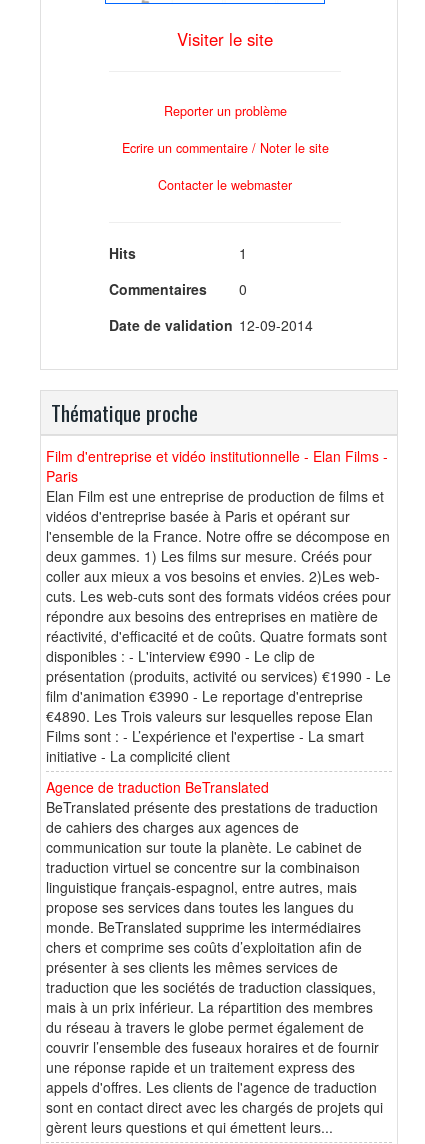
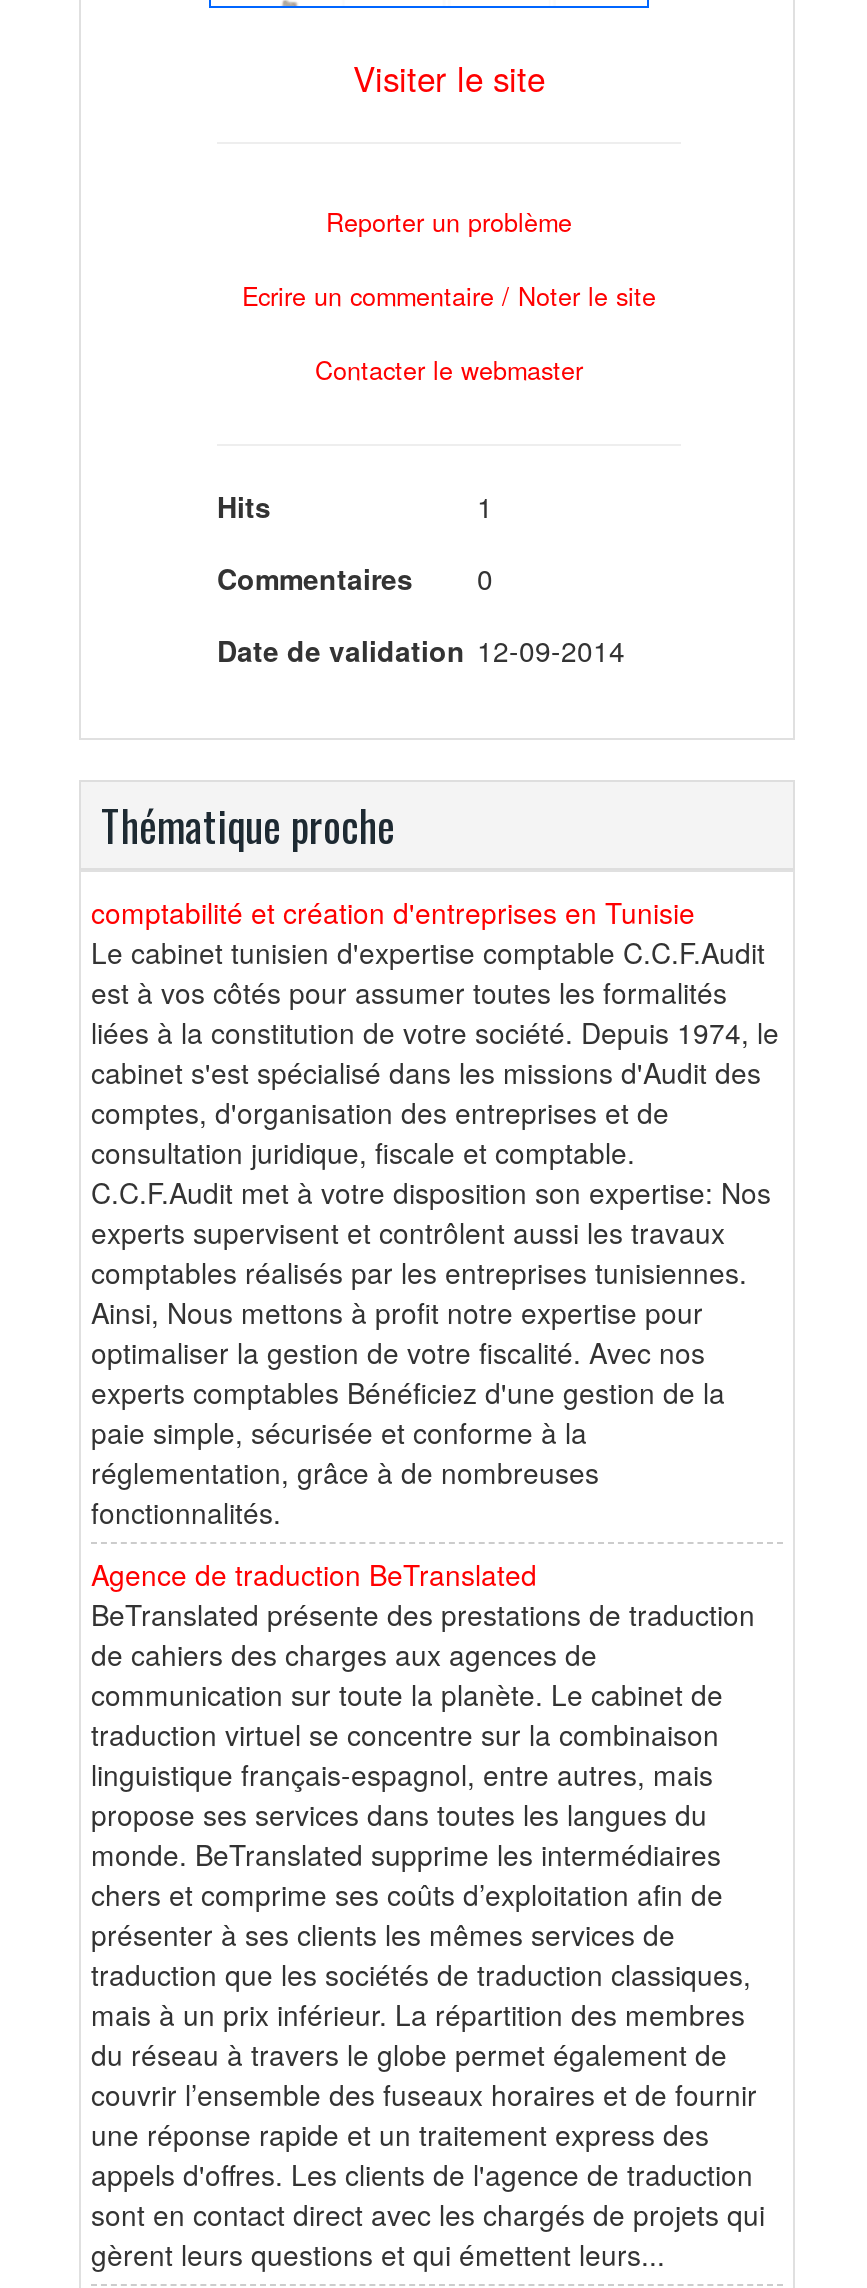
[46,446,391,766] Film d'entreprise et vidéo institutionnelle - Elan Films - | Paris | Elan Film est une entreprise de production de films et | vidéos d'entreprise basée à Paris et opérant sur | l'ensemble de la France. Notre offre se décompose en | deux gammes. 1) Les films sur mesure. Créés pour | coller aux mieux a vos besoins et envies. 2)Les web- | cuts. Les web-cuts sont des formats vidéos crées pour | répondre aux besoins des entreprises en matière de | réactivité, d'efficacité et de coûts. Quatre formats sont | disponibles : - L'interview €990 - Le clip de | présentation (produits, activité ou services) €1990 - Le | film d'animation €3990 - Le reportage d'entreprise | €4890. Les Trois valeurs sur lesquelles repose Elan | Films sont : - L’expérience et l'expertise - La smart | initiative - La complicité client -> [91,891,779,1531] comptabilité et création d'entreprises en Tunisie | Le cabinet tunisien d'expertise comptable C.C.F.Audit | est à vos côtés pour assumer toutes les formalités | liées à la constitution de votre société. Depuis 1974, le | cabinet s'est spécialisé dans les missions d'Audit des | comptes, d'organisation des entreprises et de | consultation juridique, fiscale et comptable. | C.C.F.Audit met à votre disposition son expertise: Nos | experts supervisent et contrôlent aussi les travaux | comptables réalisés par les entreprises tunisiennes. | Ainsi, Nous mettons à profit notre expertise pour | optimaliser la gestion de votre fiscalité. Avec nos | experts comptables Bénéficiez d'une gestion de la | paie simple, sécurisée et conforme à la | réglementation, grâce à de nombreuses | fonctionnalités.

